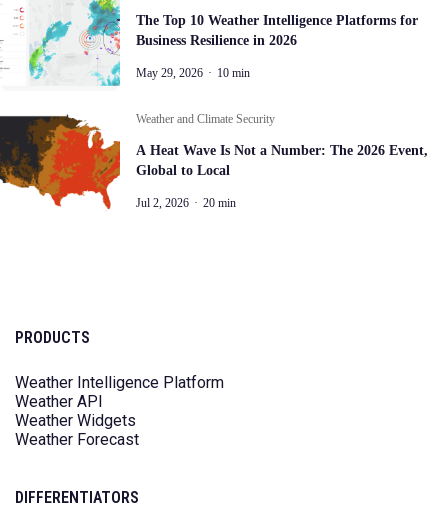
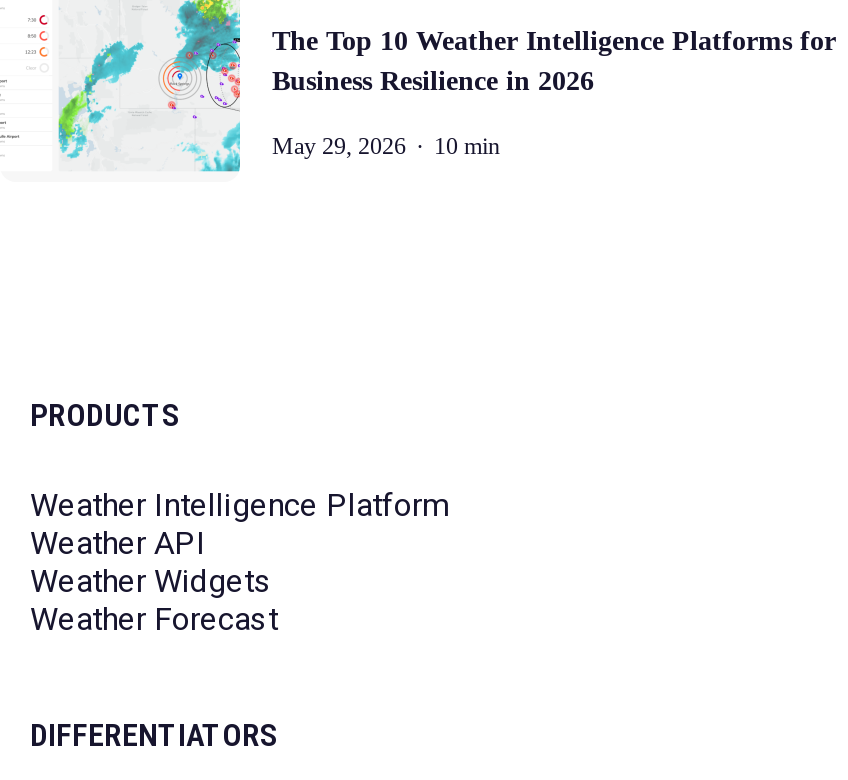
[3,112,428,210] [image] | Weather and Climate Security | A Heat Wave Is Not a Number: The 2026 Event, | Global to Local | Jul 2, 2026 · 20 min -> none

